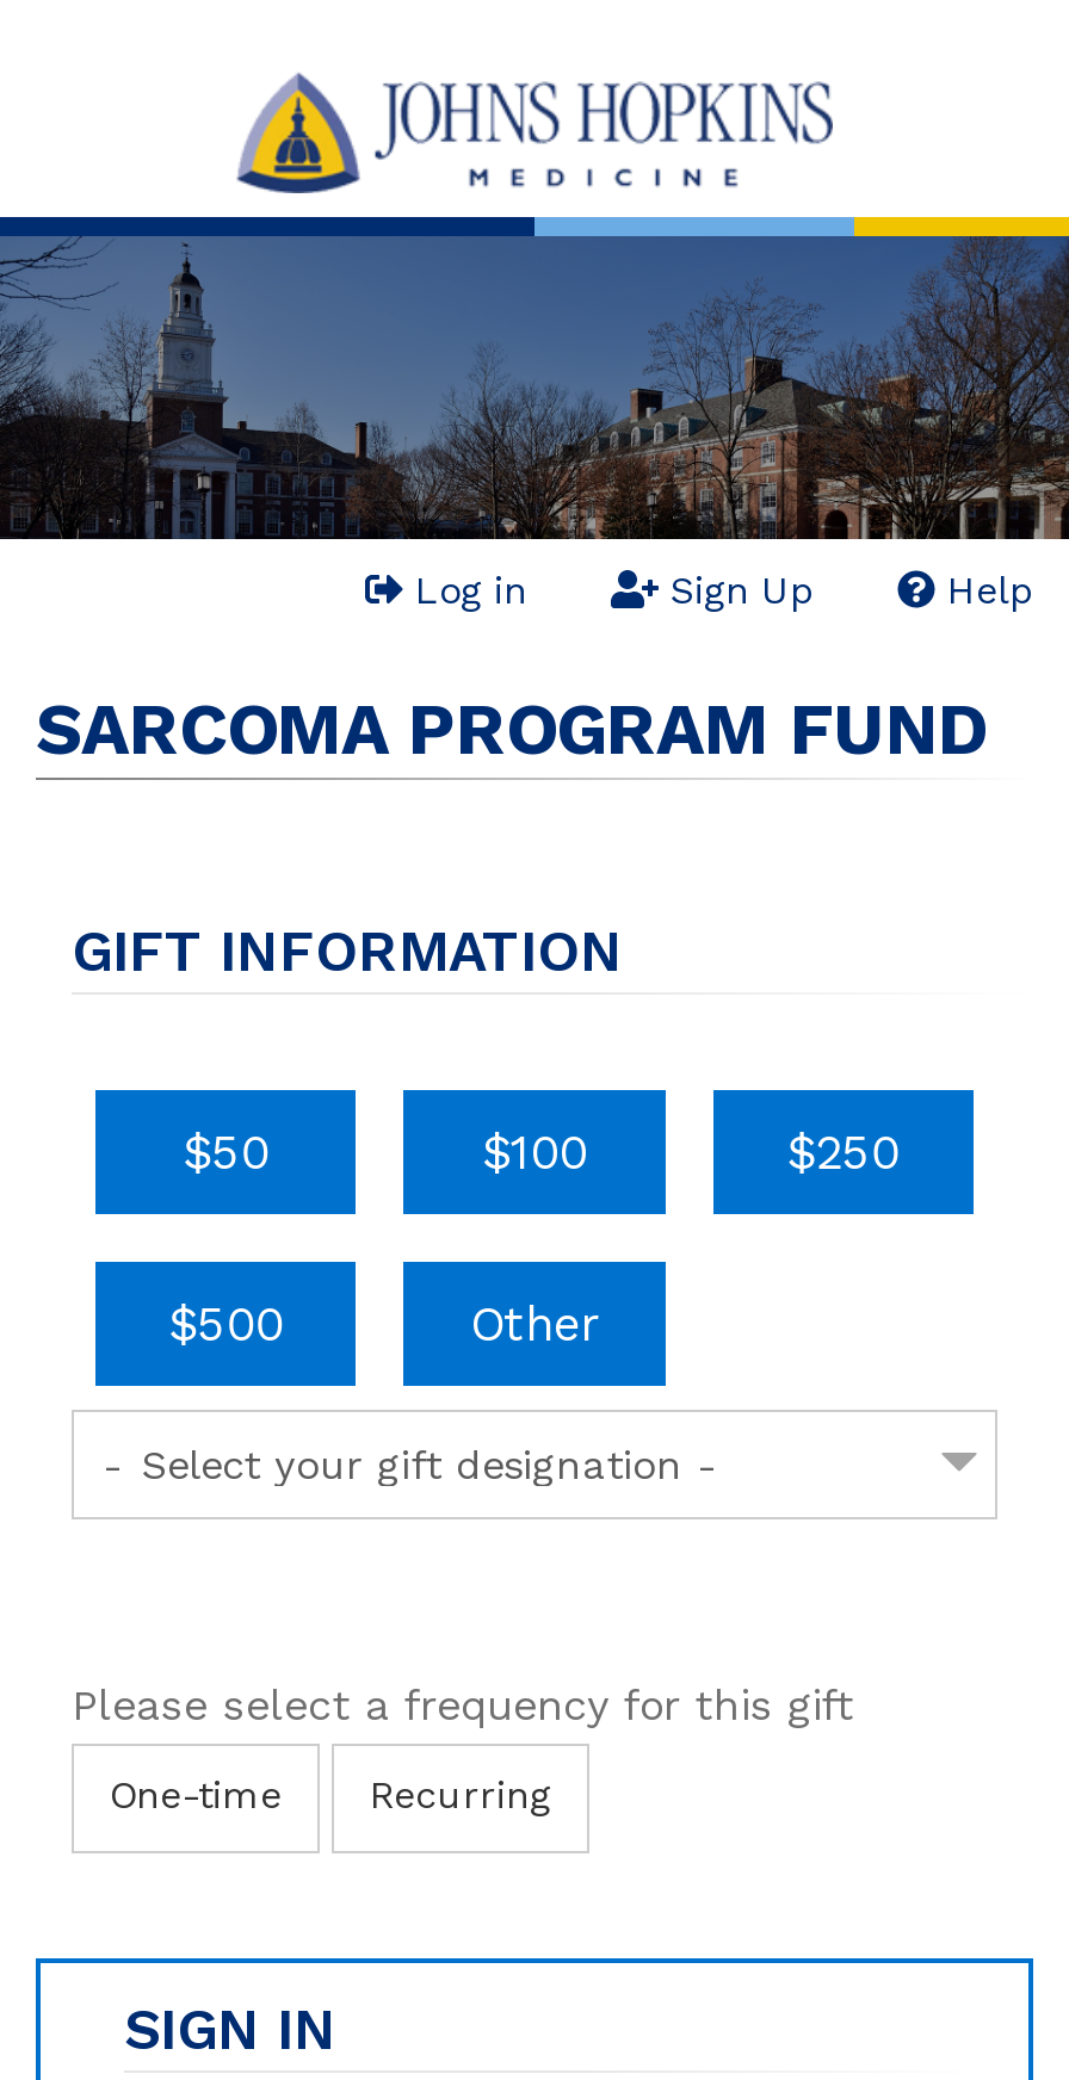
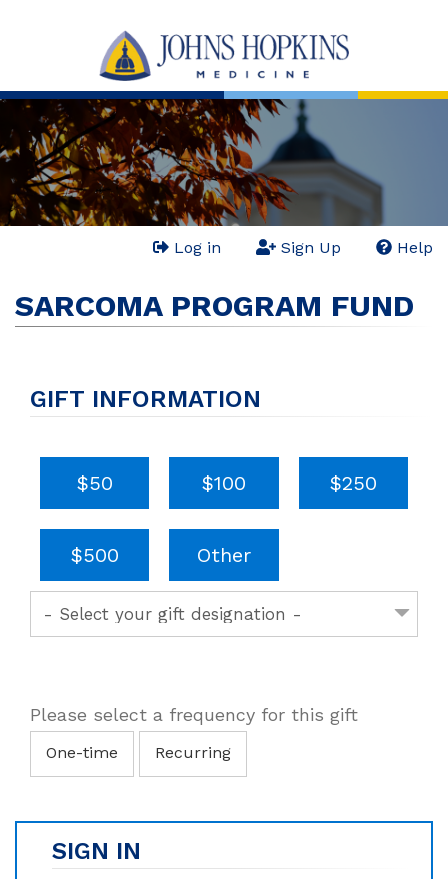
[7,236,1062,541] [image] -> [3,98,445,227] [image]

